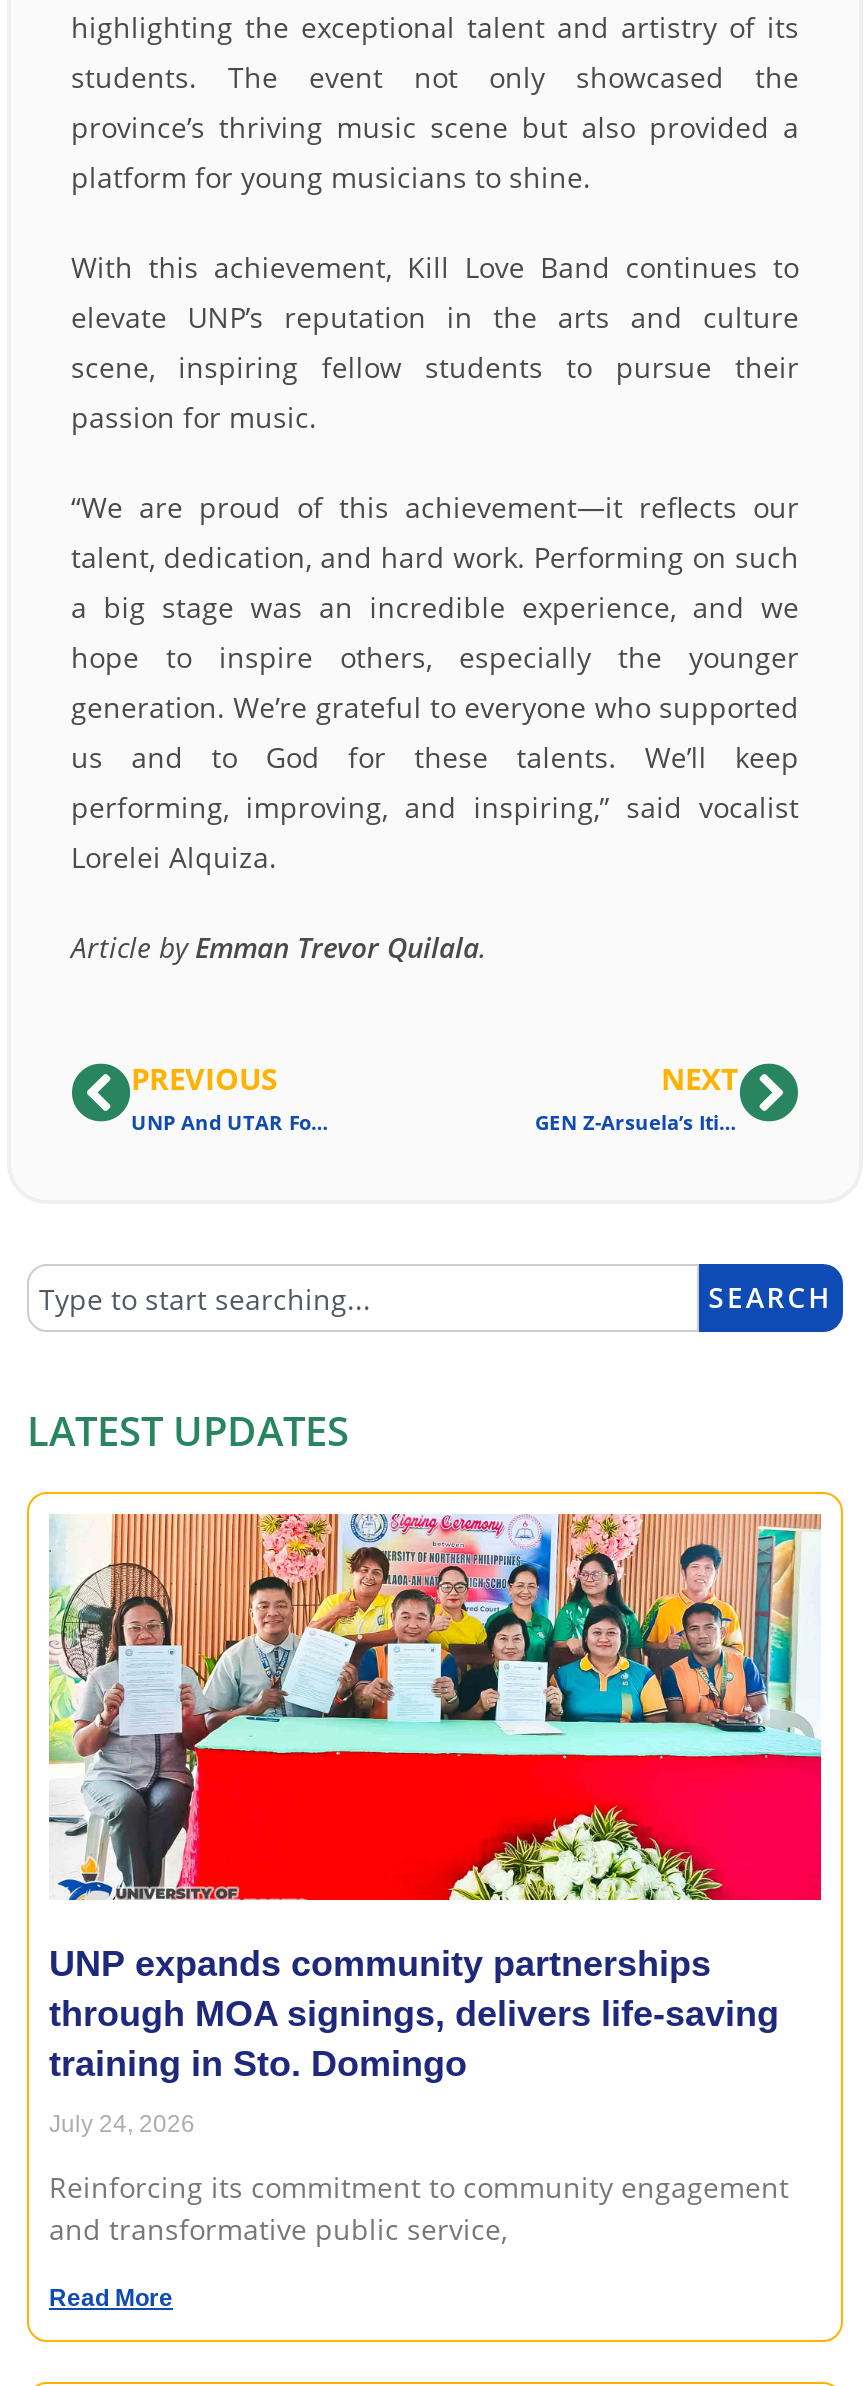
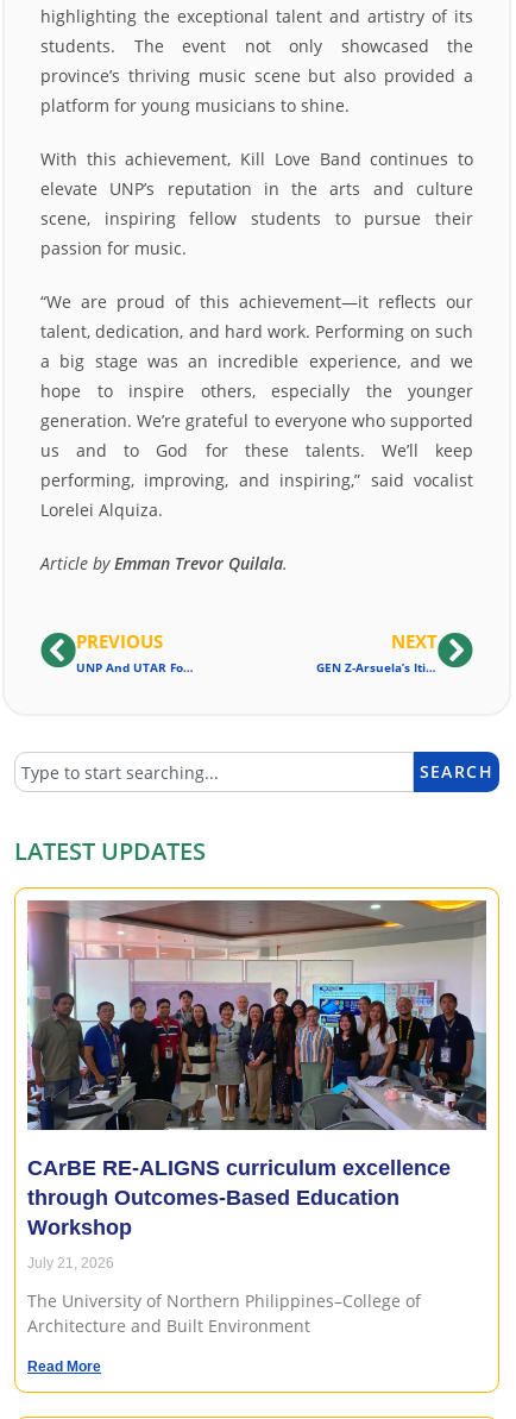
[47,1512,823,2084] [image] | UNP expands community partnerships | through MOA signings, delivers life-saving | training in Sto. Domingo -> [26,899,487,1239] [image] | CArBE RE-ALIGNS curriculum excellence | through Outcomes-Based Education | Workshop
[49,2110,195,2138] July 24, 2026 -> [27,1255,114,1272] July 21, 2026
[49,2168,789,2248] Reinforcing its commitment to community engagement | and transformative public service, -> [27,1289,421,1337] The University of Northern Philippines–College of | Architecture and Built Environment

